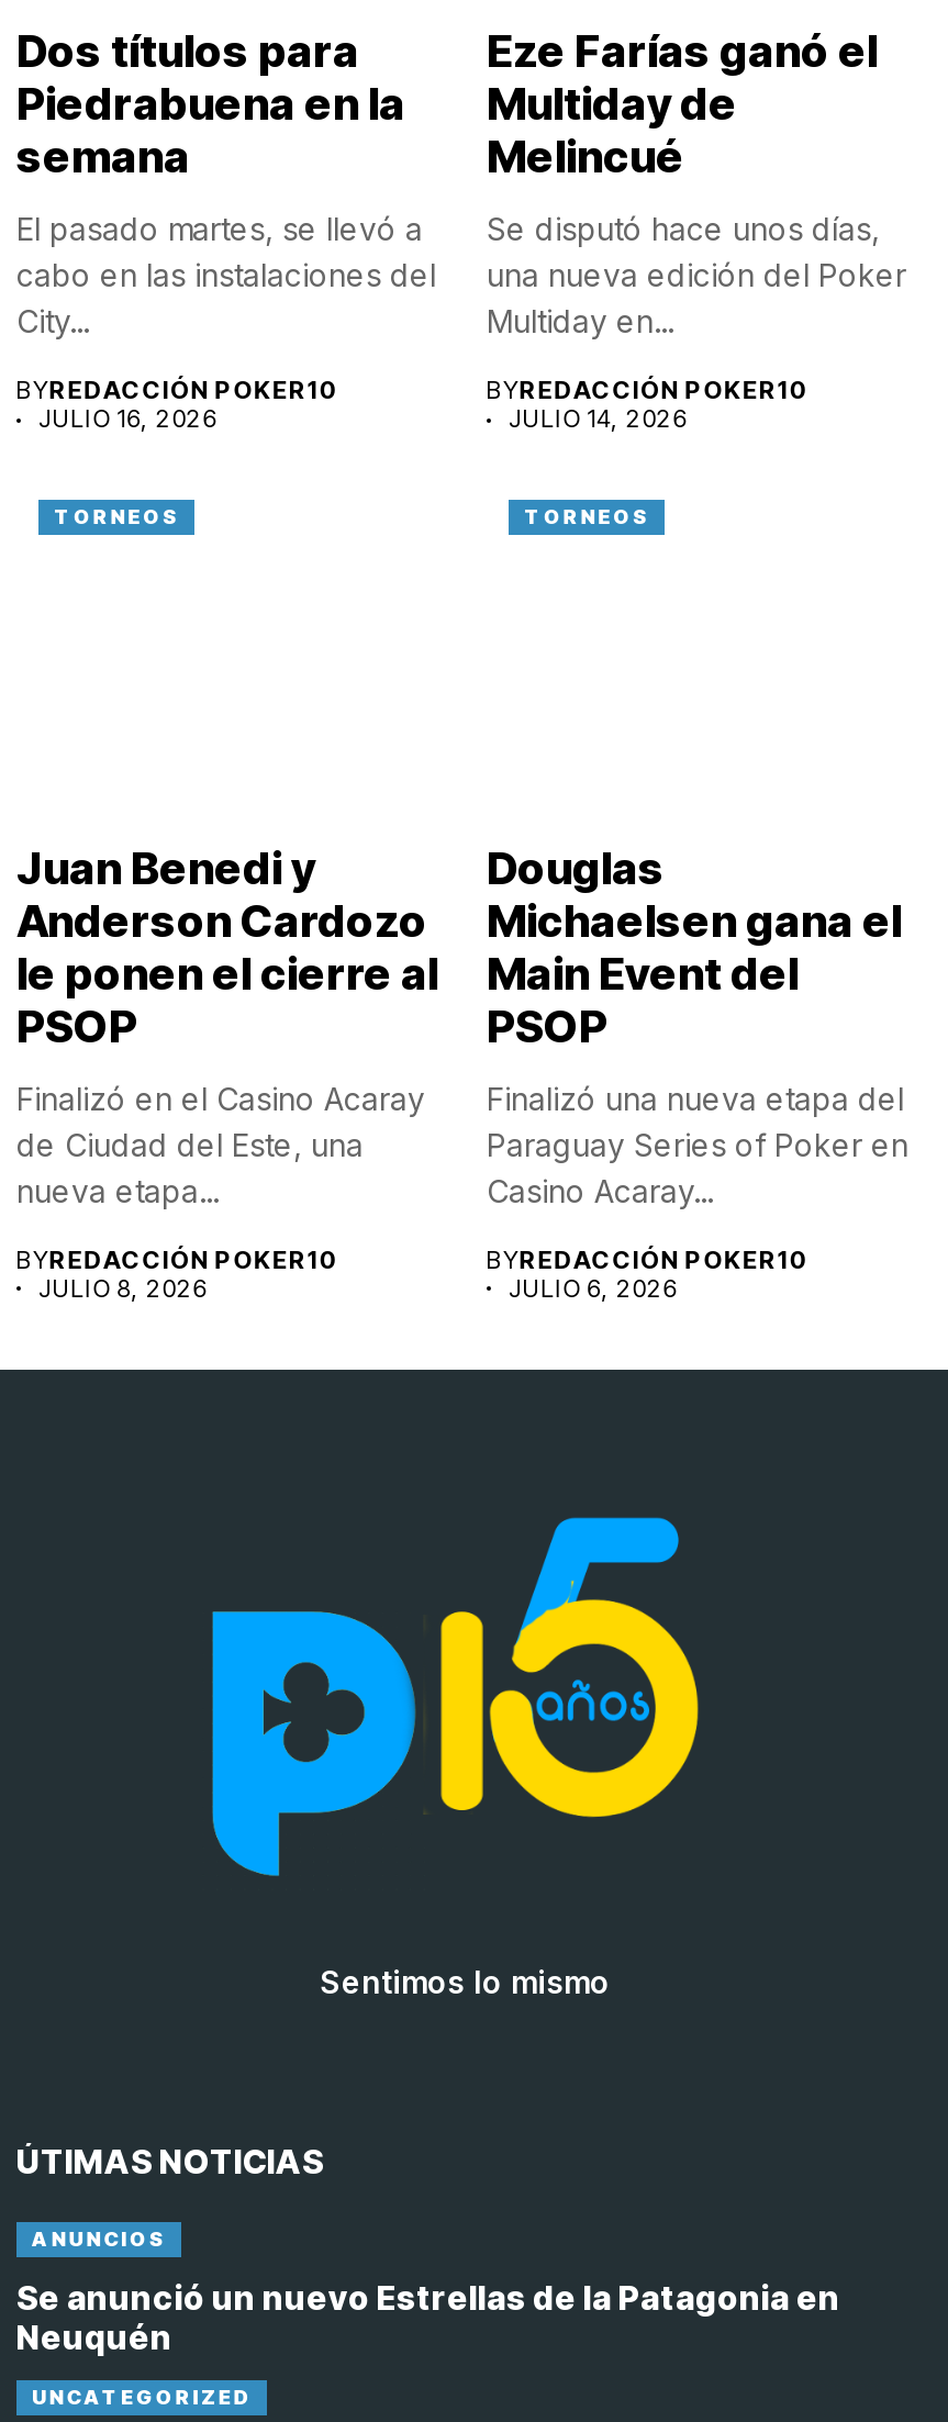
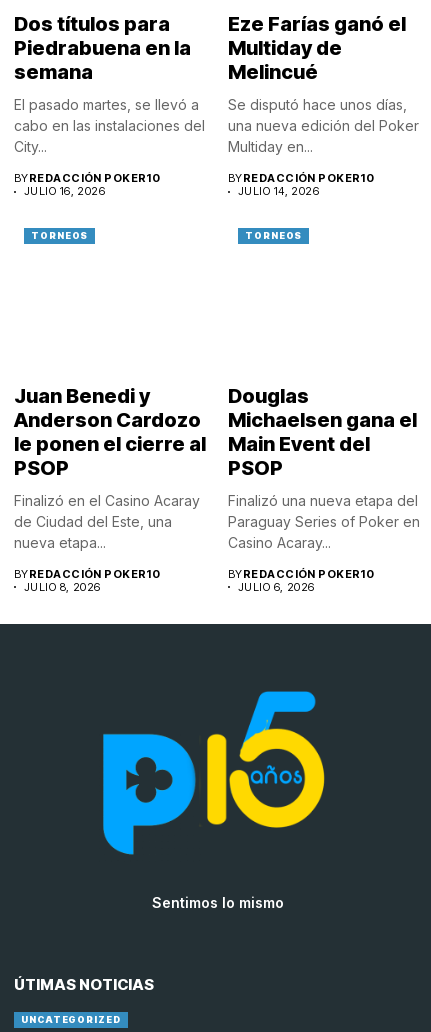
[16,2225,840,2357] ANUNCIOS | Se anunció un nuevo Estrellas de la Patagonia en | Neuquén -> none

